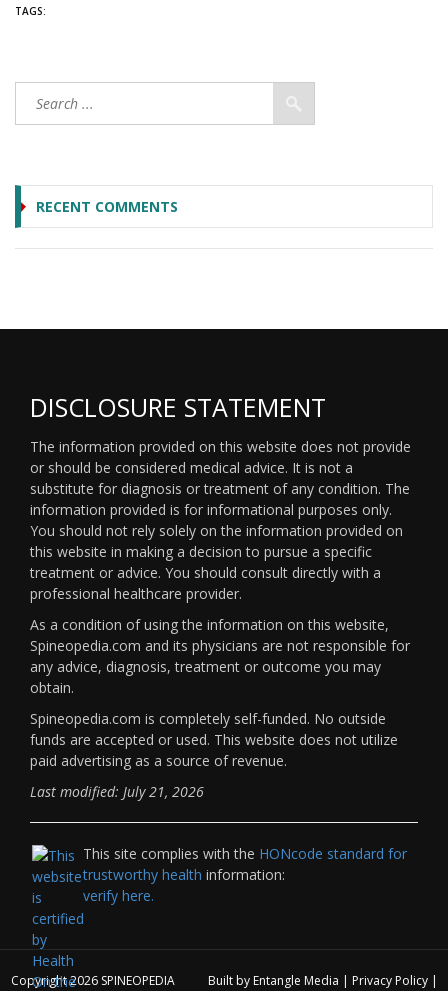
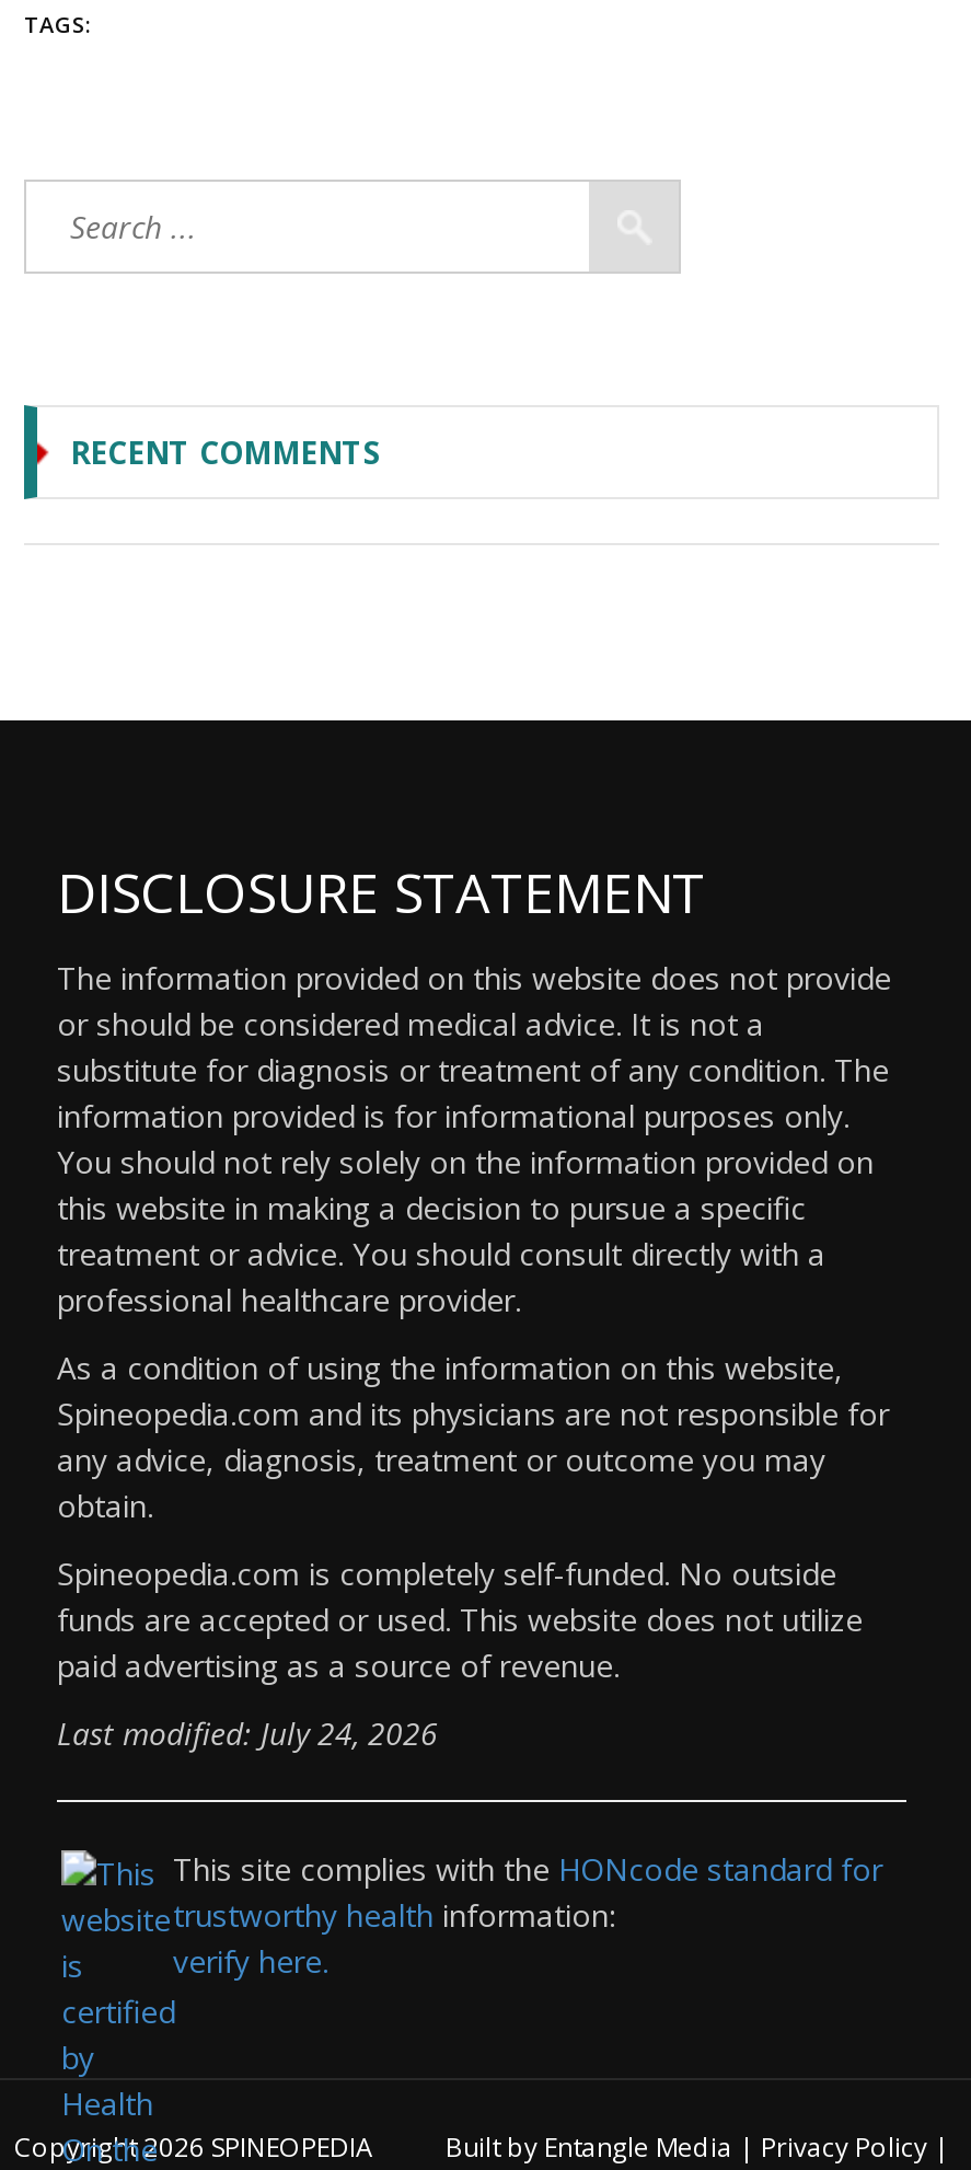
[30,782,204,801] Last modified: July 21, 2026 -> [57,1712,438,1754] Last modified: July 24, 2026

